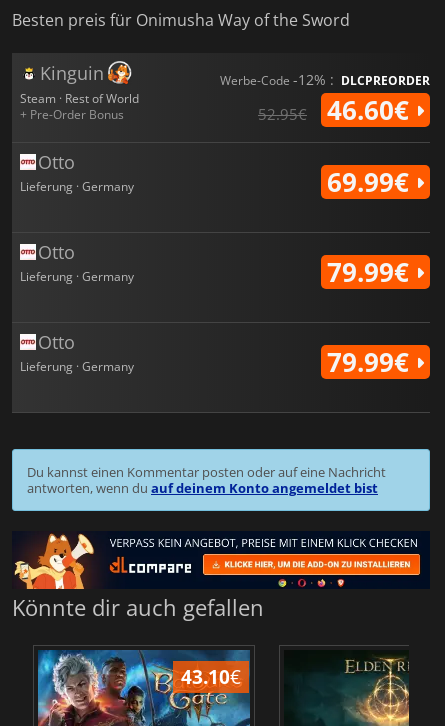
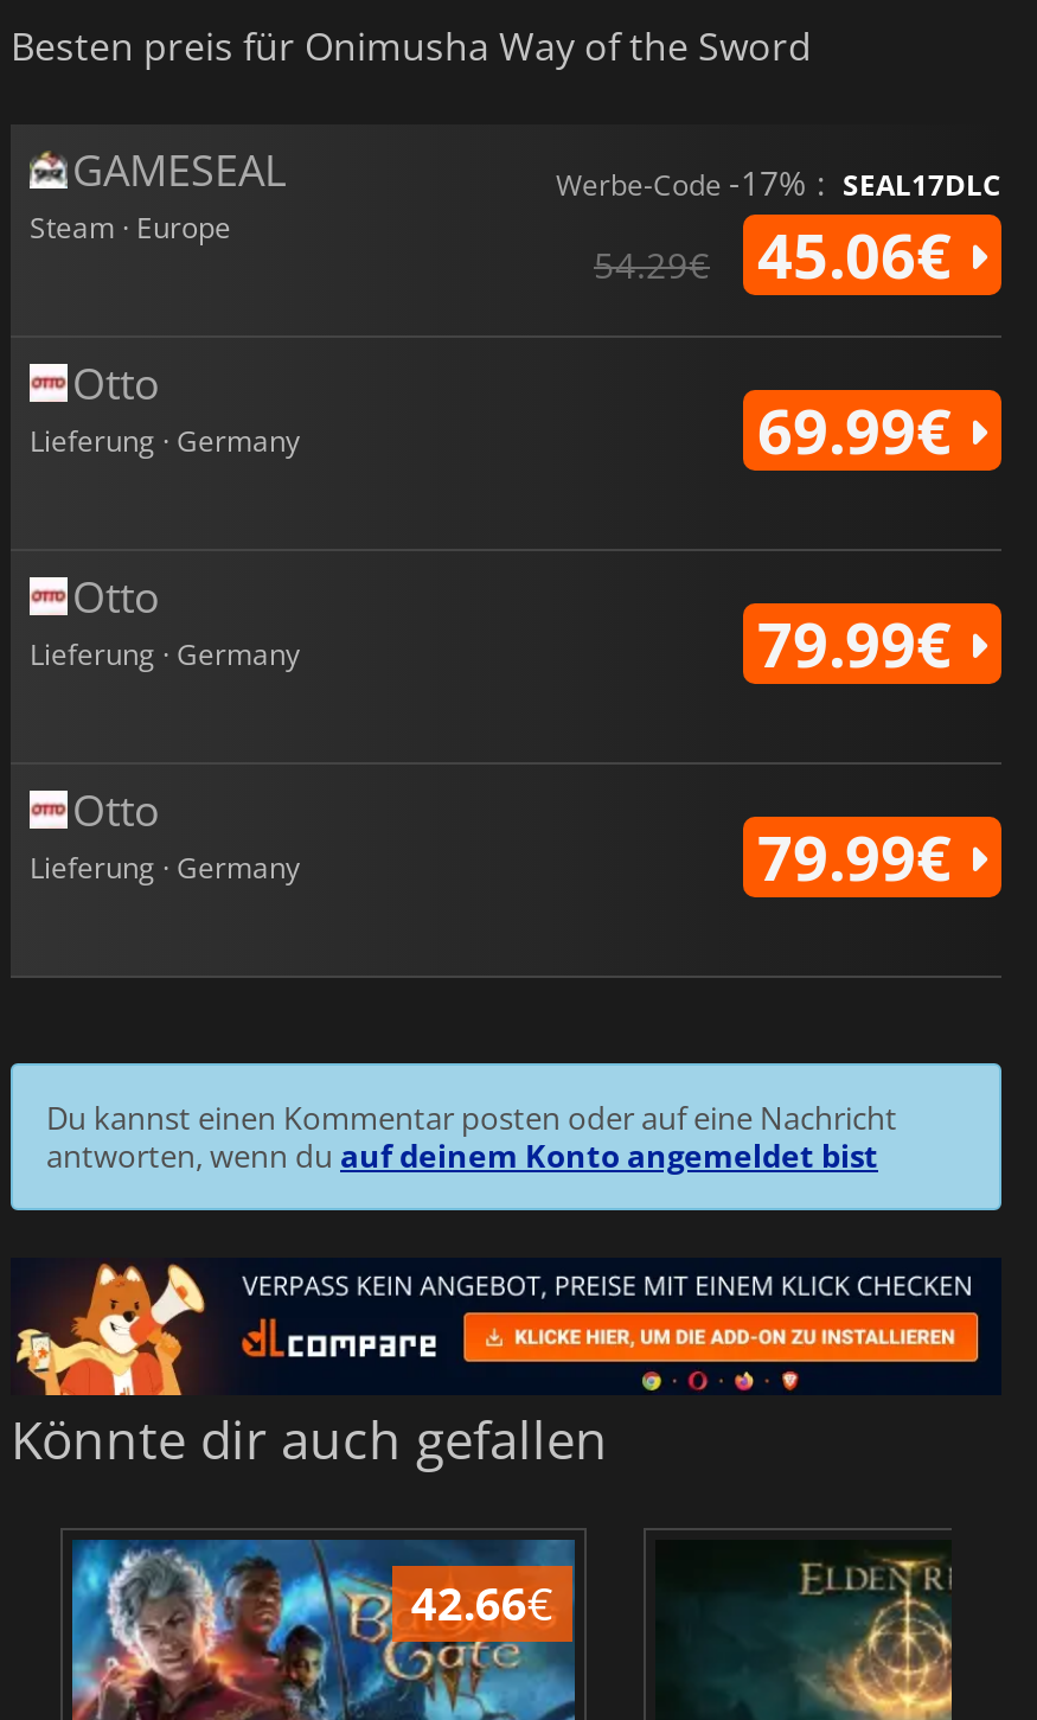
[20,61,139,123] Kinguin | Steam · Rest of World | + Pre-Order Bonus -> [30,142,286,249] GAMESEAL | Steam · Europe
[220,70,430,89] Werbe-Code -12% : DLCPREORDER -> [556,161,1001,206] Werbe-Code -17% : SEAL17DLC
[258,92,416,128] 52.95€ | 46.60€ -> [594,213,968,298] 54.29€ | 45.06€
[181,663,241,690] 43.10€ -> [411,1571,553,1635] 42.66€

